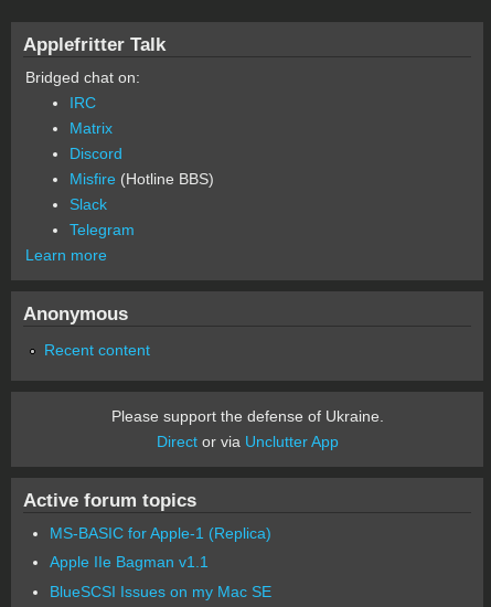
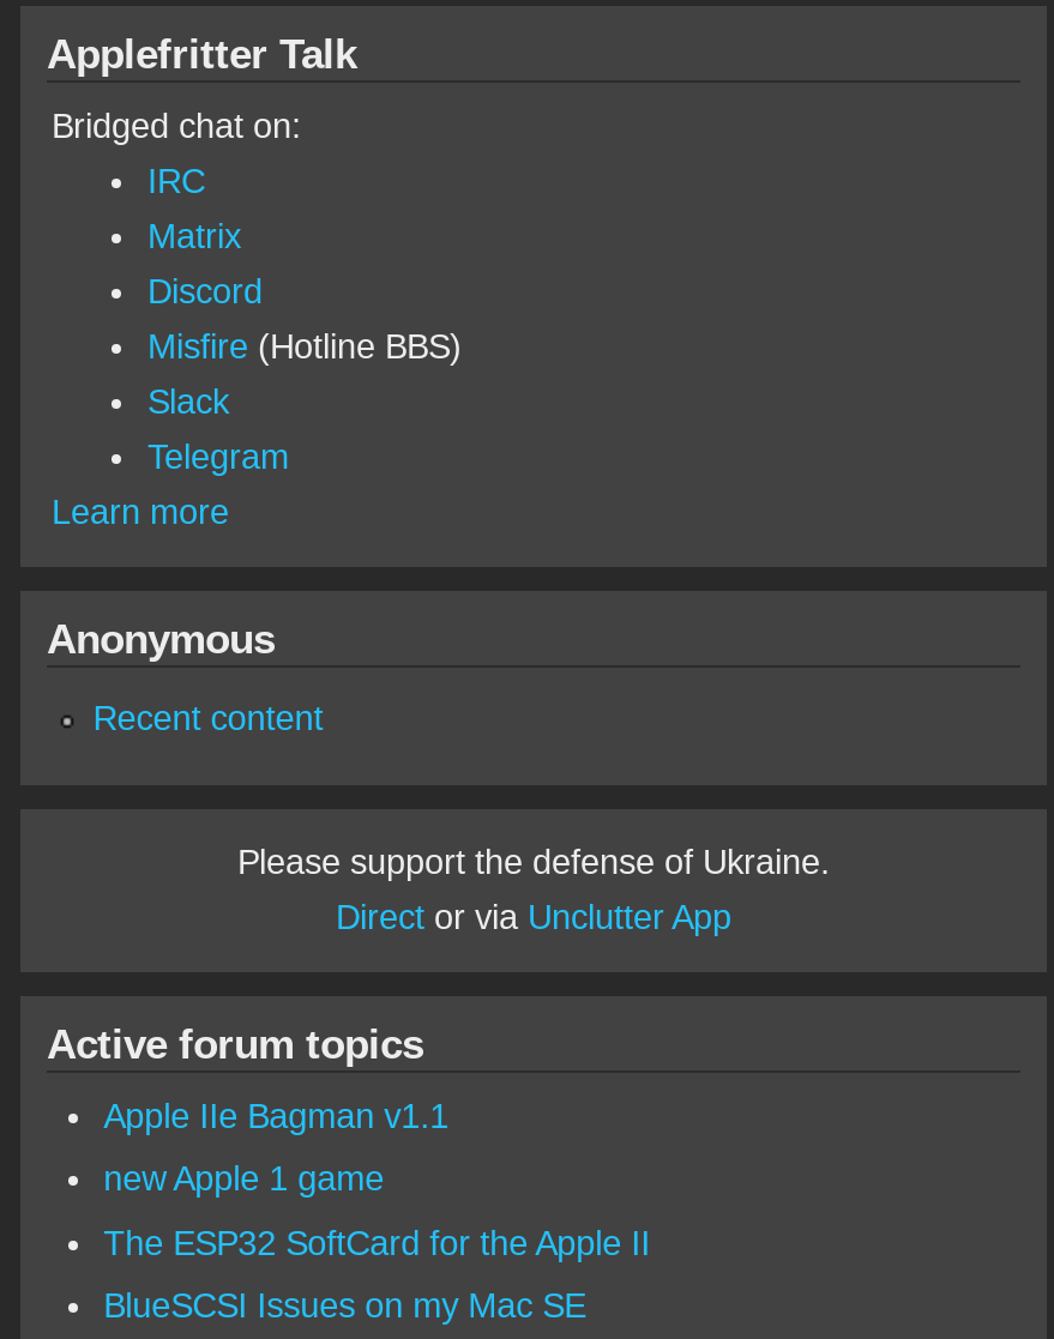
[49,524,271,541] MS-BASIC for Apple-1 (Replica) -> none
moved [49,553,208,571] -> [103,1096,449,1134]: Apple IIe Bagman v1.1
none -> [103,1159,650,1262] new Apple 1 game | The ESP32 SoftCard for the Apple II

